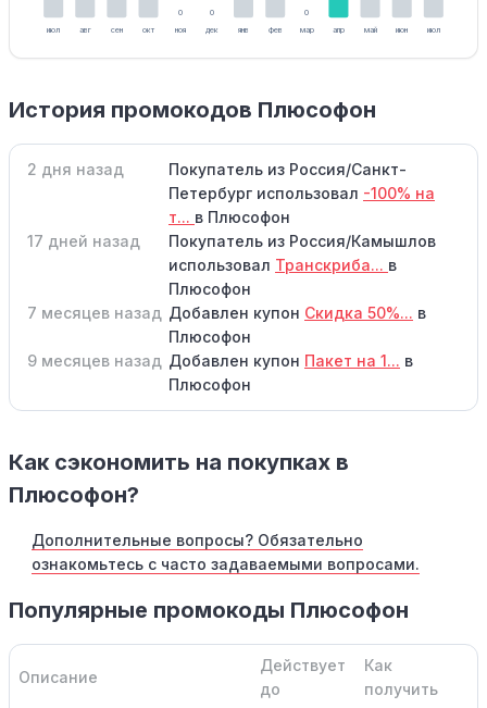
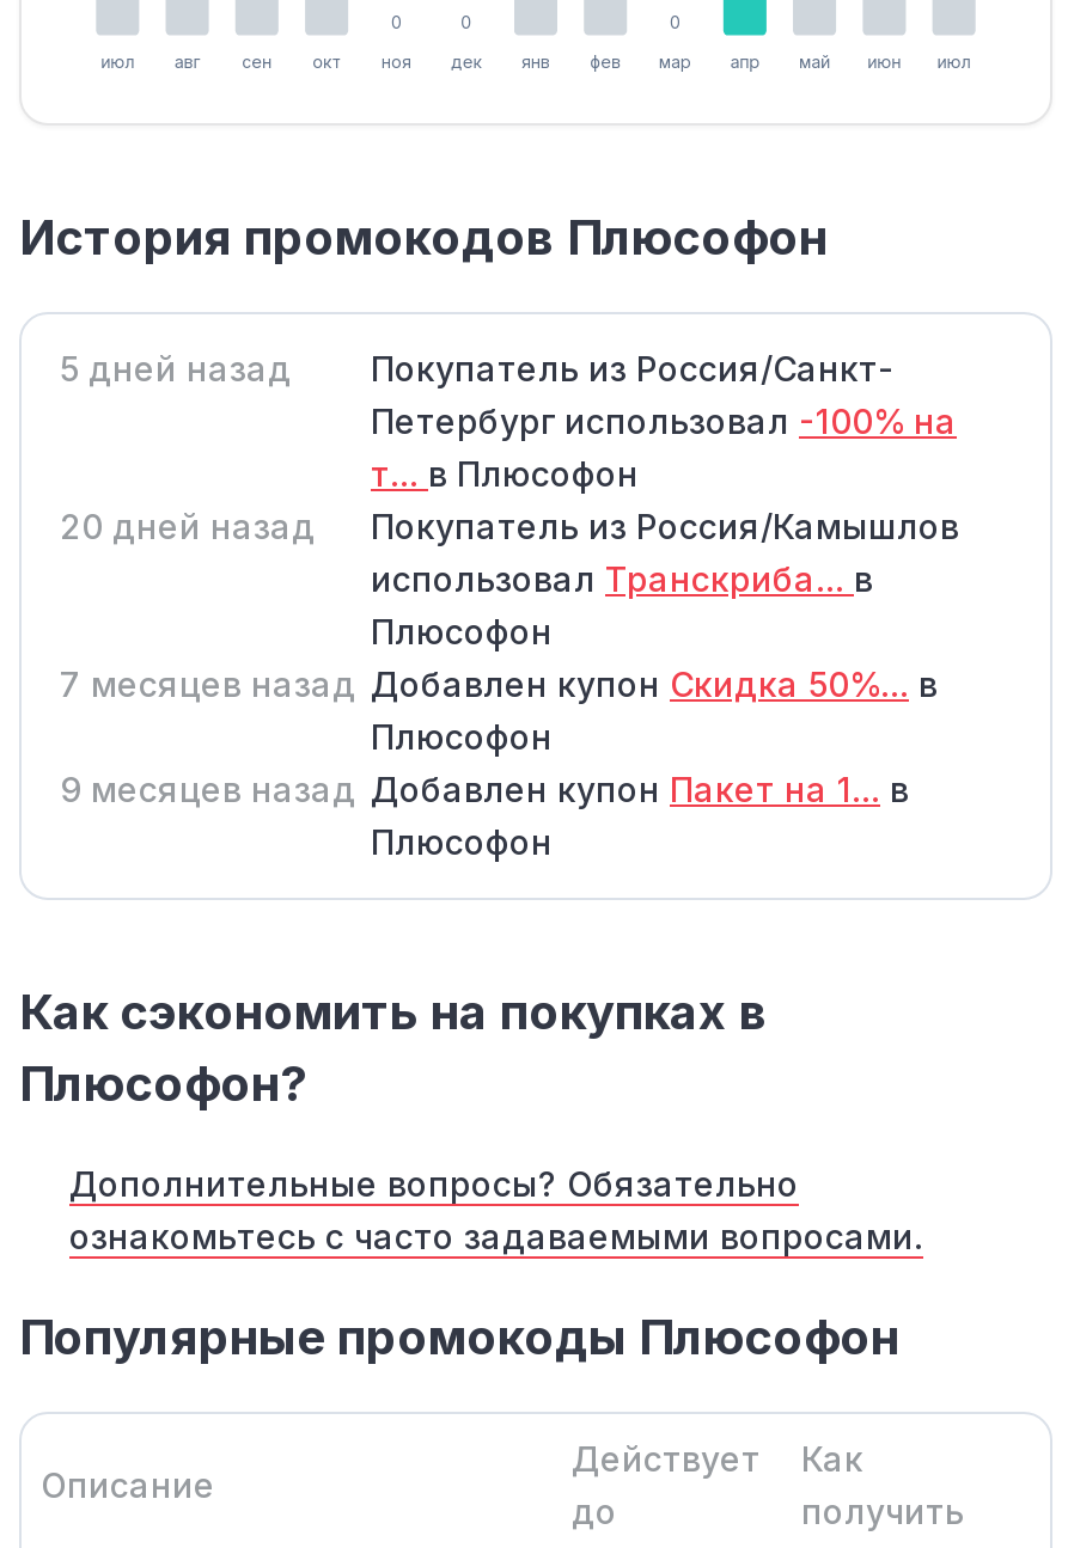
[27,160,124,178] 2 дня назад -> [60,347,292,388] 5 дней назад
[27,231,436,250] 17 дней назад Покупатель из Россия/Камышлов -> [60,505,959,546] 20 дней назад Покупатель из Россия/Камышлов

